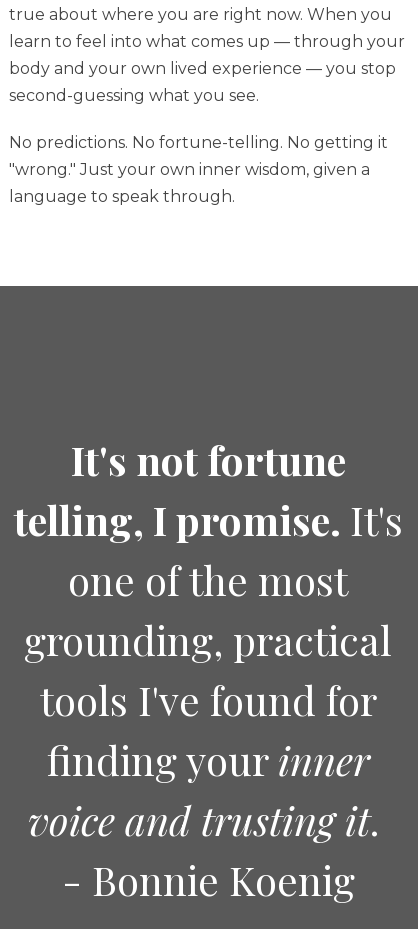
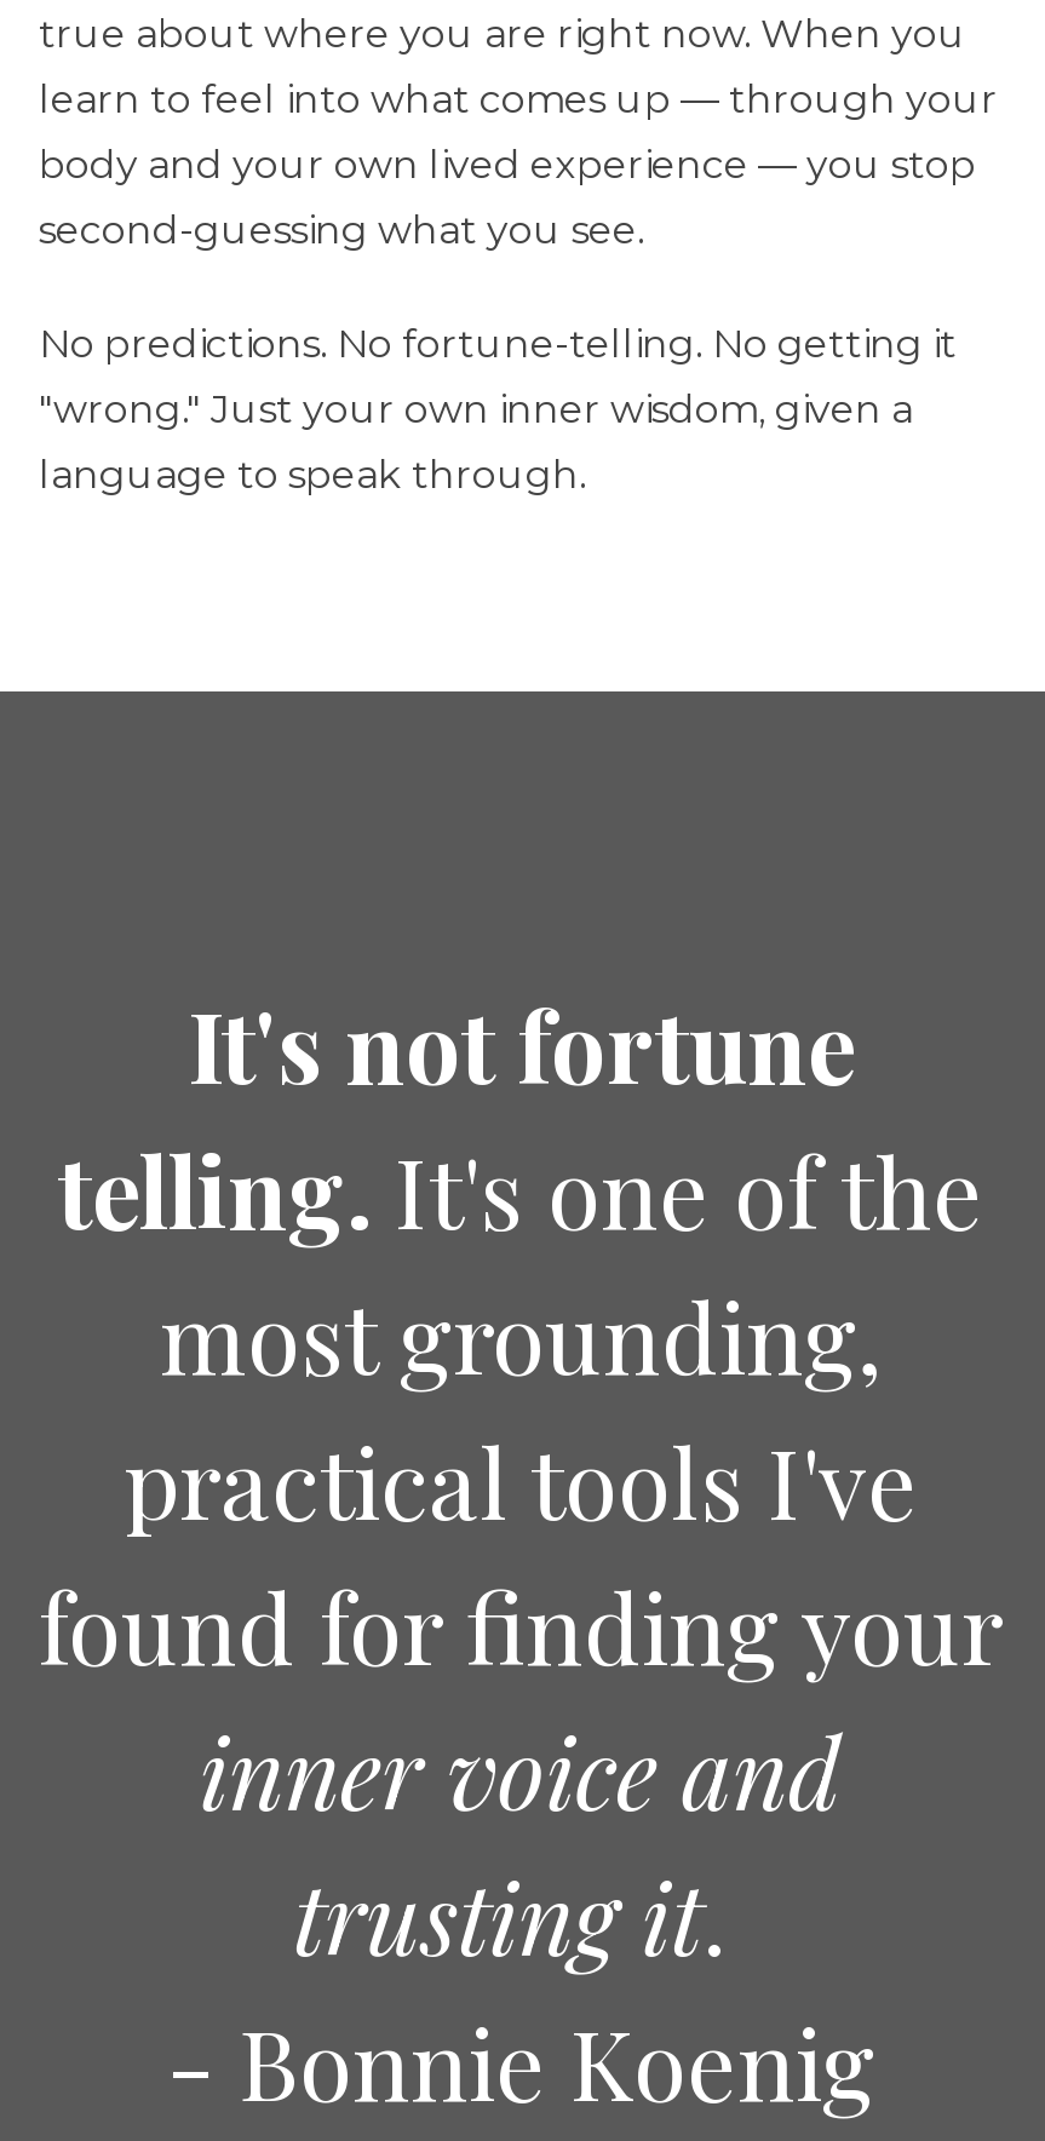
[13,493,402,846] telling, I promise. It's | one of the most | grounding, practical | tools I've found for | finding your inner | voice and trusting it. -> [39,1125,1003,1980] telling. It's one of the | most grounding, | practical tools I've | found for finding your | inner voice and | trusting it.

